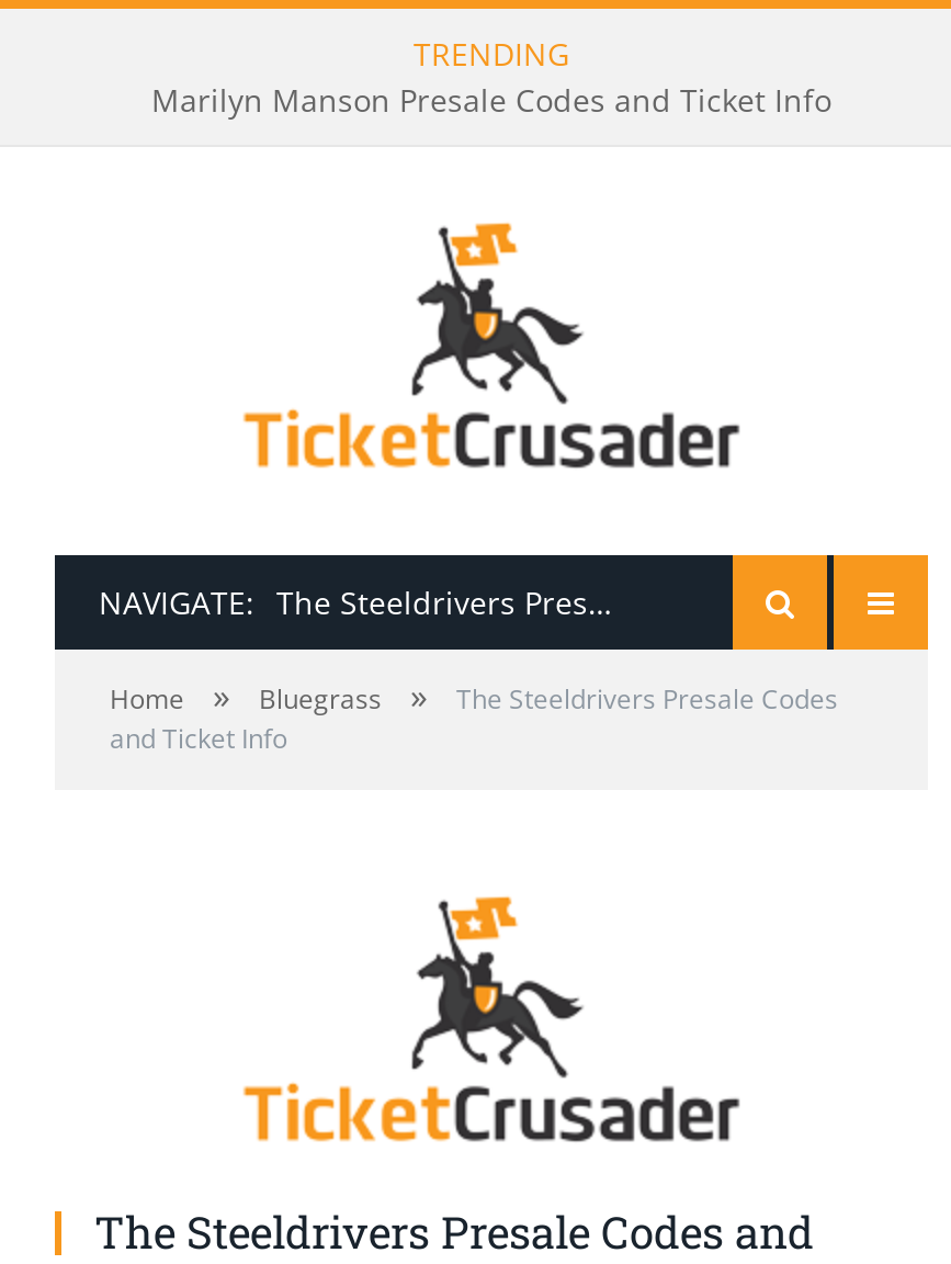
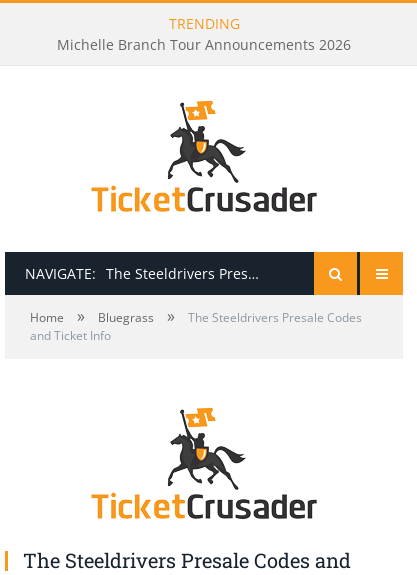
none -> [57,35,351,54] Michelle Branch Tour Announcements 2026

